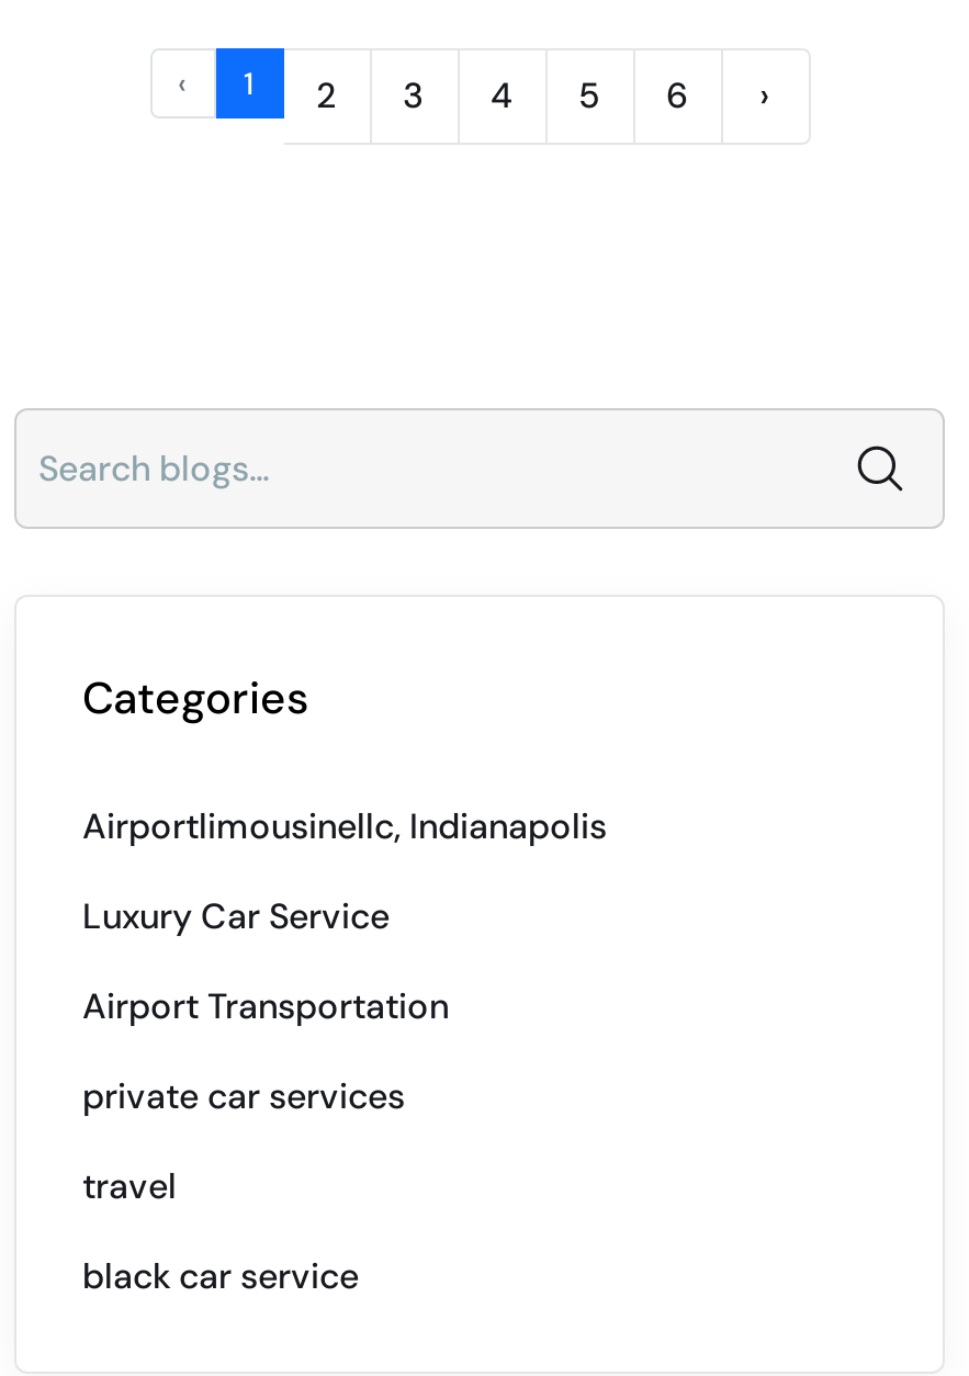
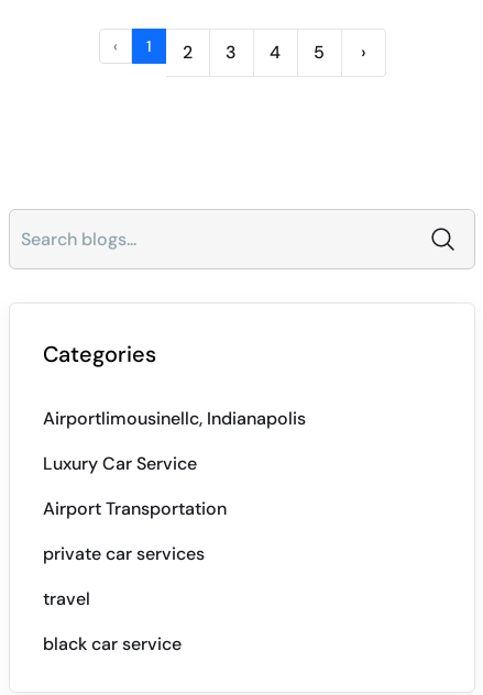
[666,72,688,119] 6 -> none

